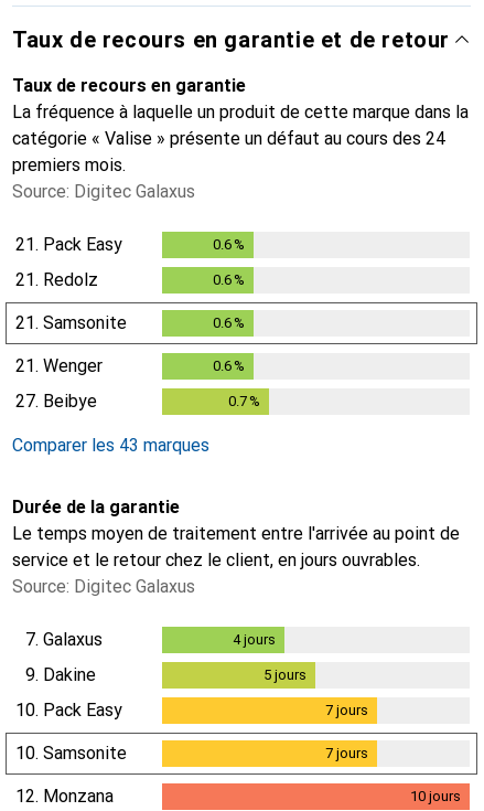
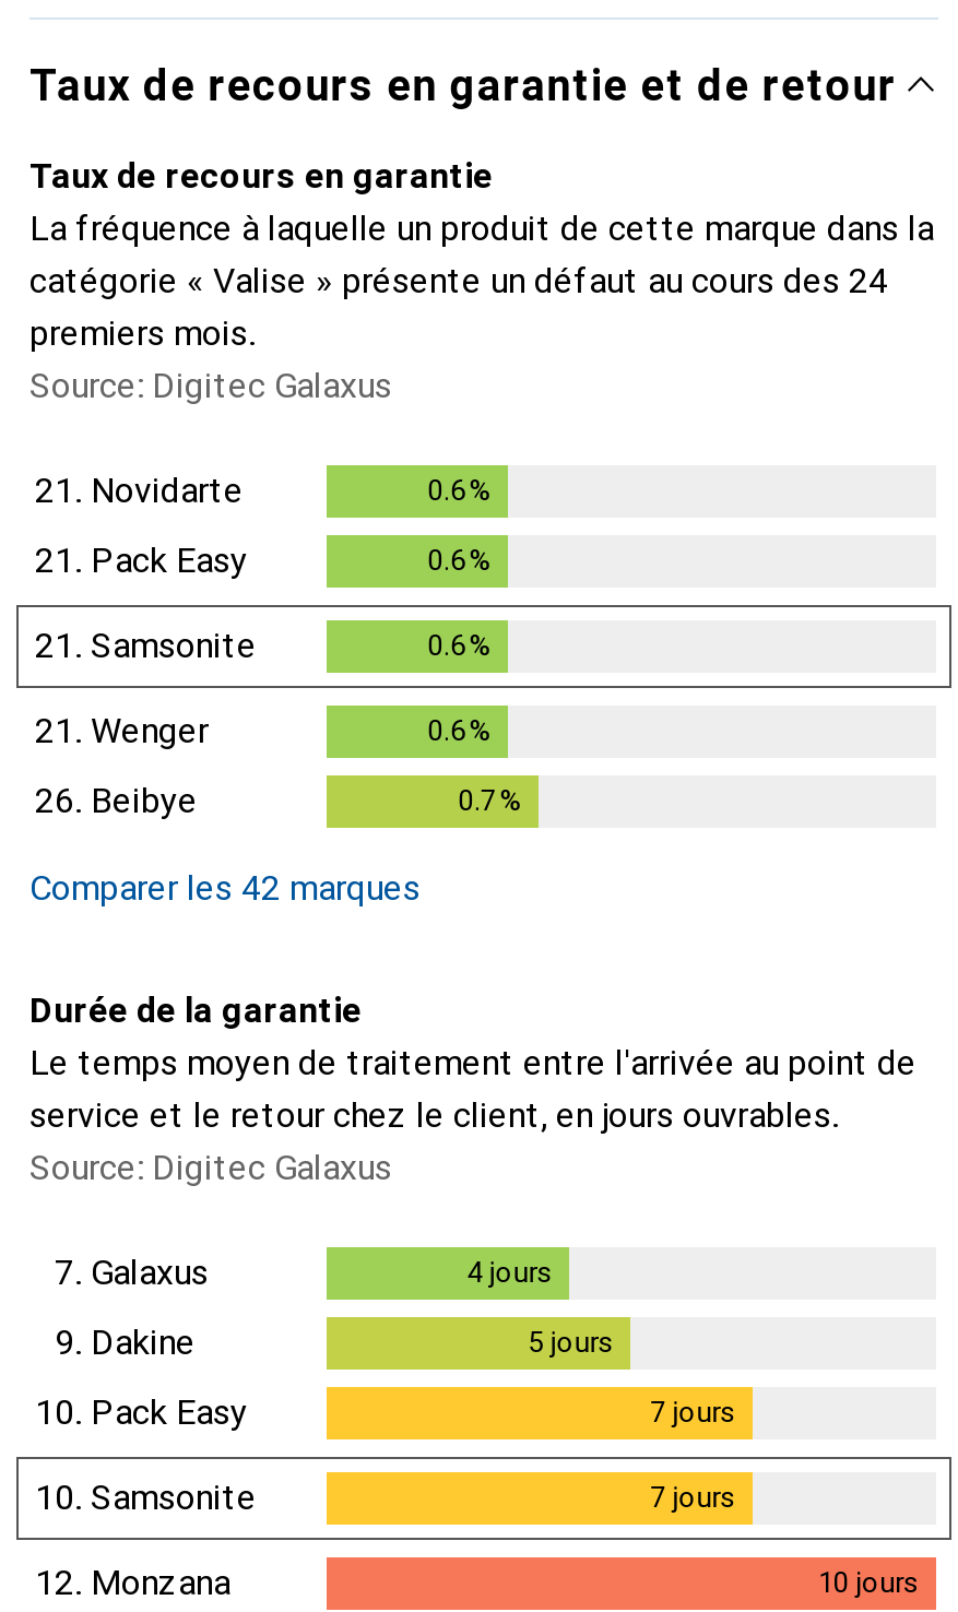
[15,233,122,254] 21. Pack Easy -> [35,469,244,510] 21. Novidarte
[15,269,98,290] 21. Redolz -> [35,538,248,580] 21. Pack Easy
[15,390,97,411] 27. Beibye -> [35,779,198,820] 26. Beibye
[12,434,209,455] Comparer les 43 marques -> [29,866,421,908] Comparer les 42 marques

